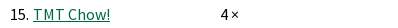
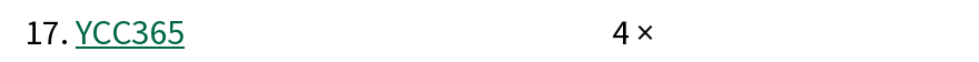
[10,4,110,24] 15. TMT Chow! -> [24,8,185,52] 17. YCC365

